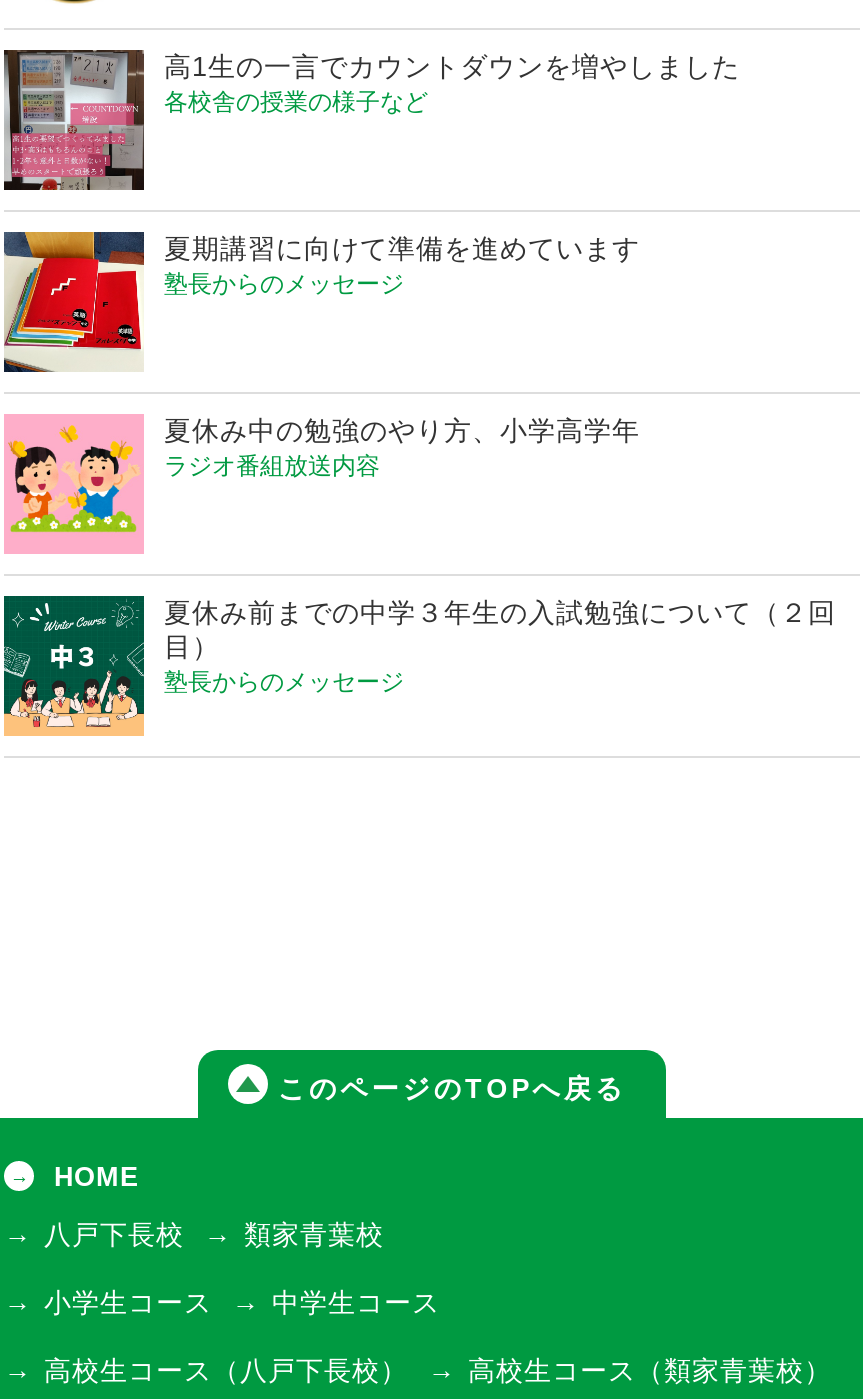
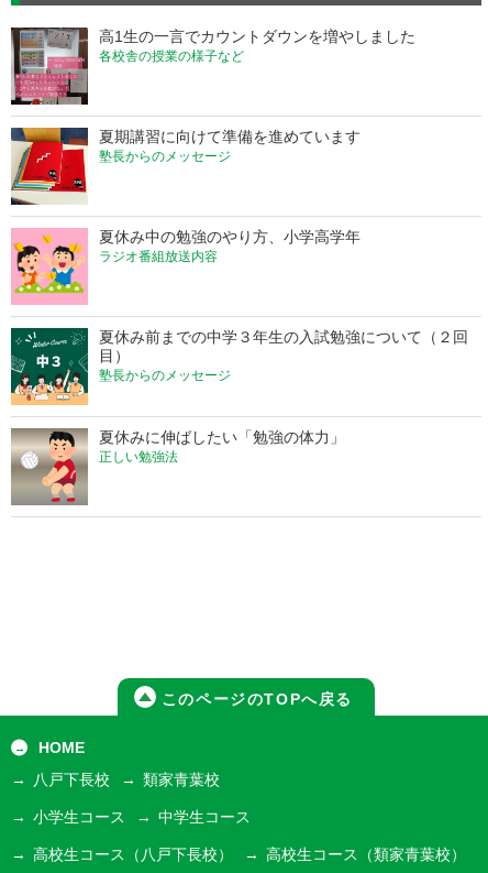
none -> [10,427,345,506] [image] | 夏休みに伸ばしたい「勉強の体力」 | 正しい勉強法

